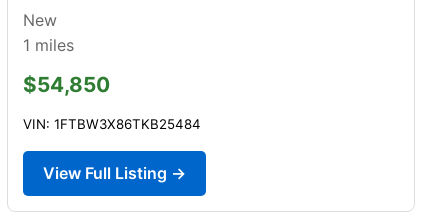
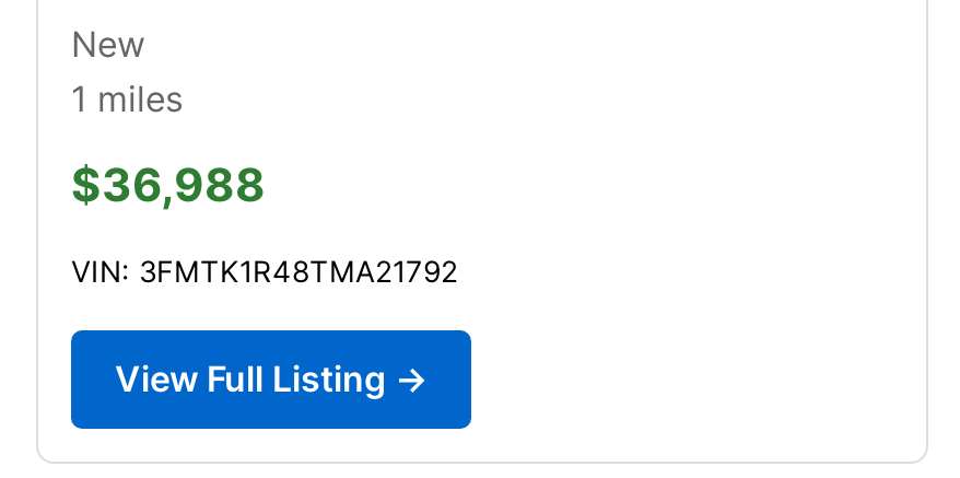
[23,72,110,97] $54,850 -> [71,157,266,212] $36,988
[23,116,201,132] VIN: 1FTBW3X86TKB25484 -> [71,254,458,289] VIN: 3FMTK1R48TMA21792

